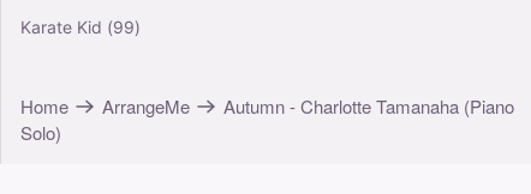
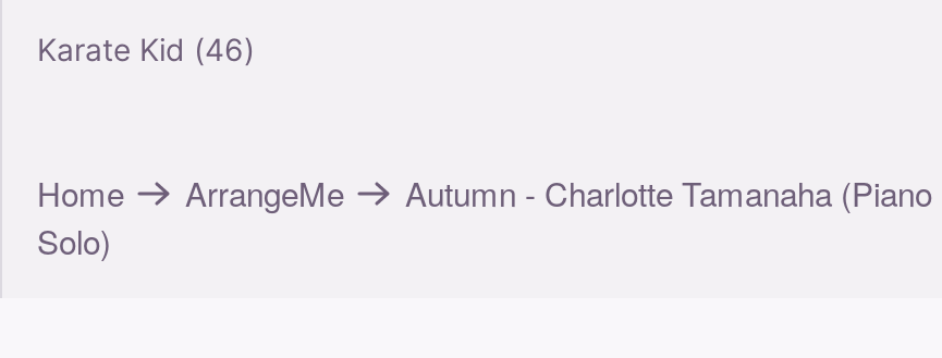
[20,17,141,37] Karate Kid (99) -> [37,31,255,68] Karate Kid (46)

